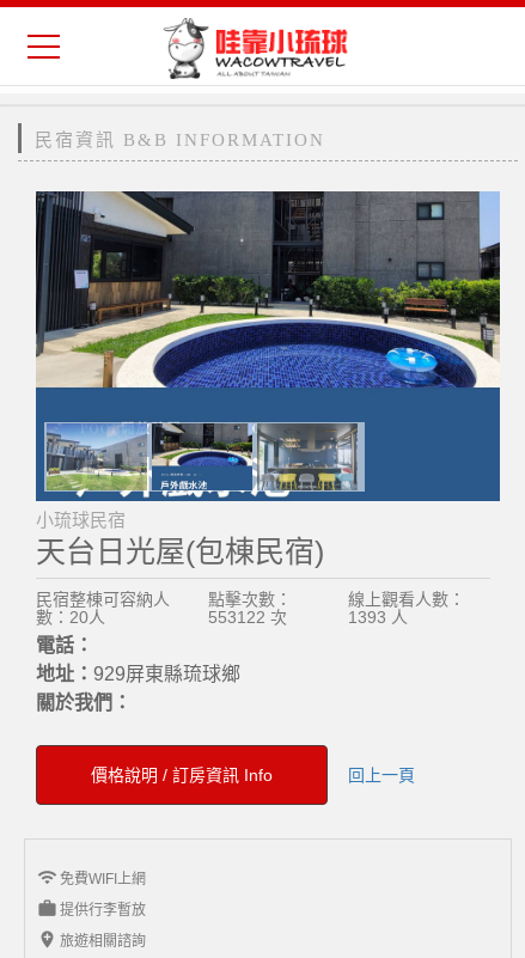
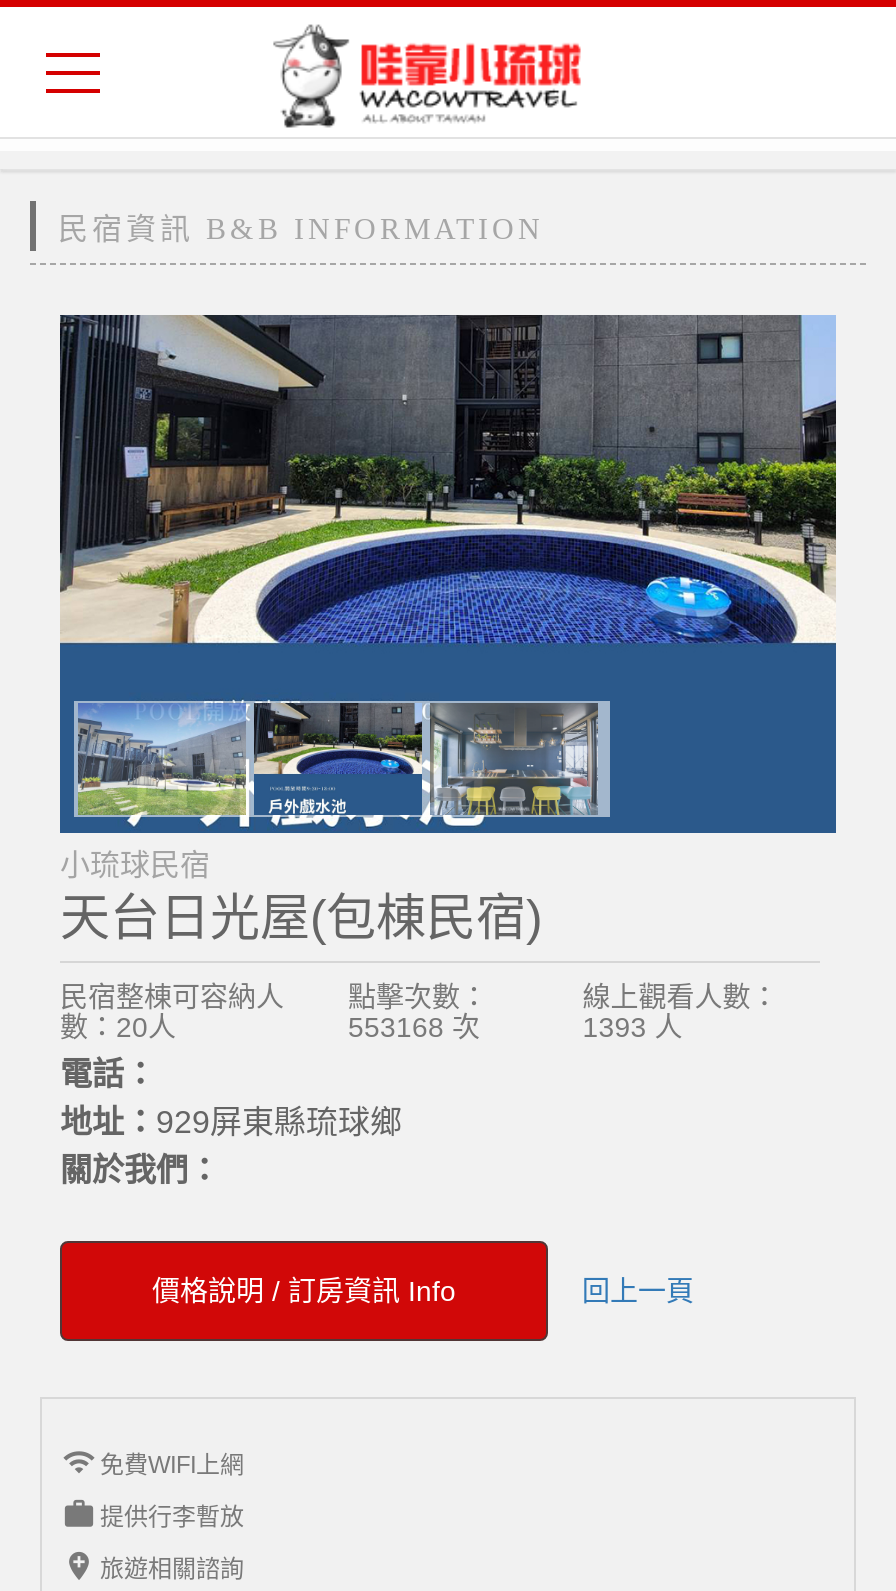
[208,607,287,626] 553122 次 -> [348,1010,480,1042] 553168 次

